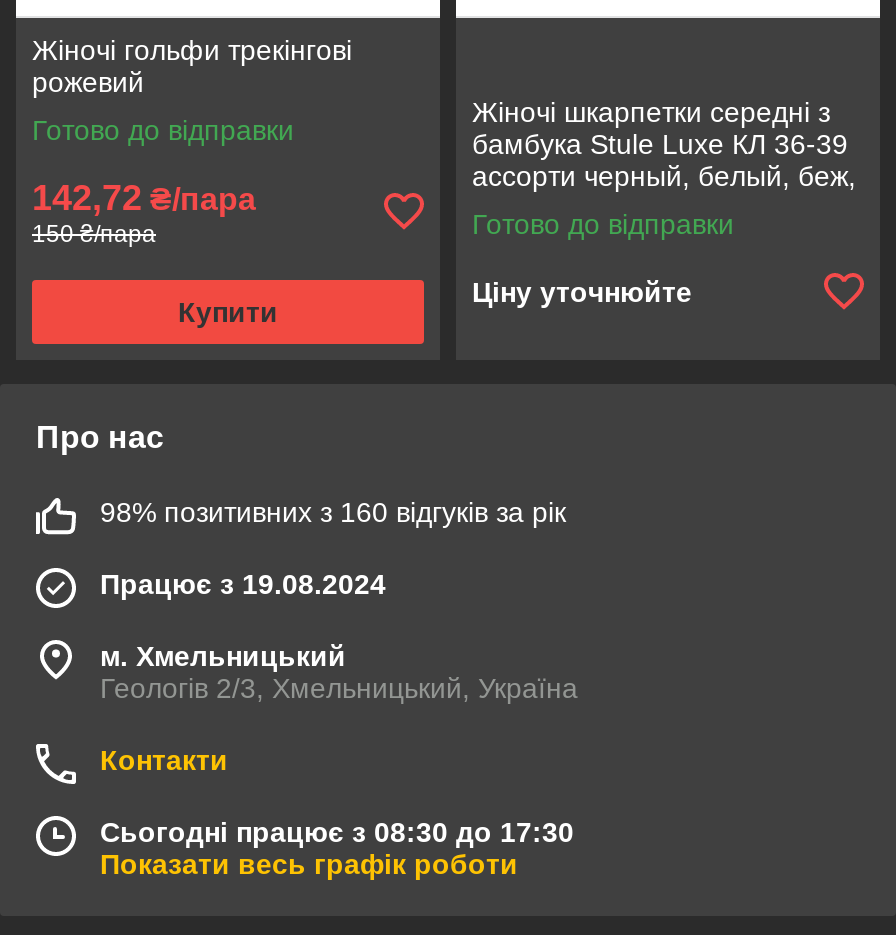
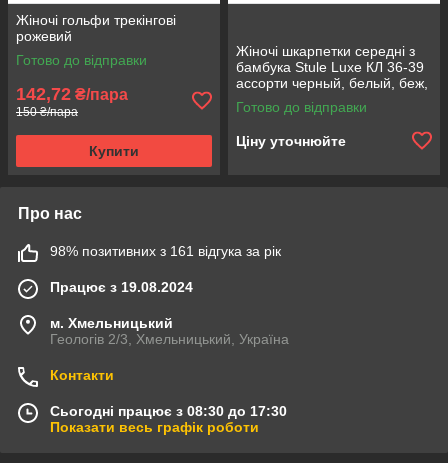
[100,496,566,528] 98% позитивних з 160 відгуків за рік -> [50,243,281,259] 98% позитивних з 161 відгука за рік

